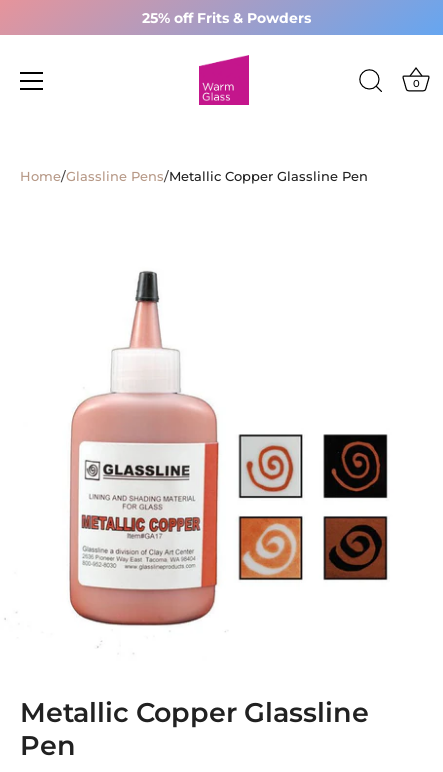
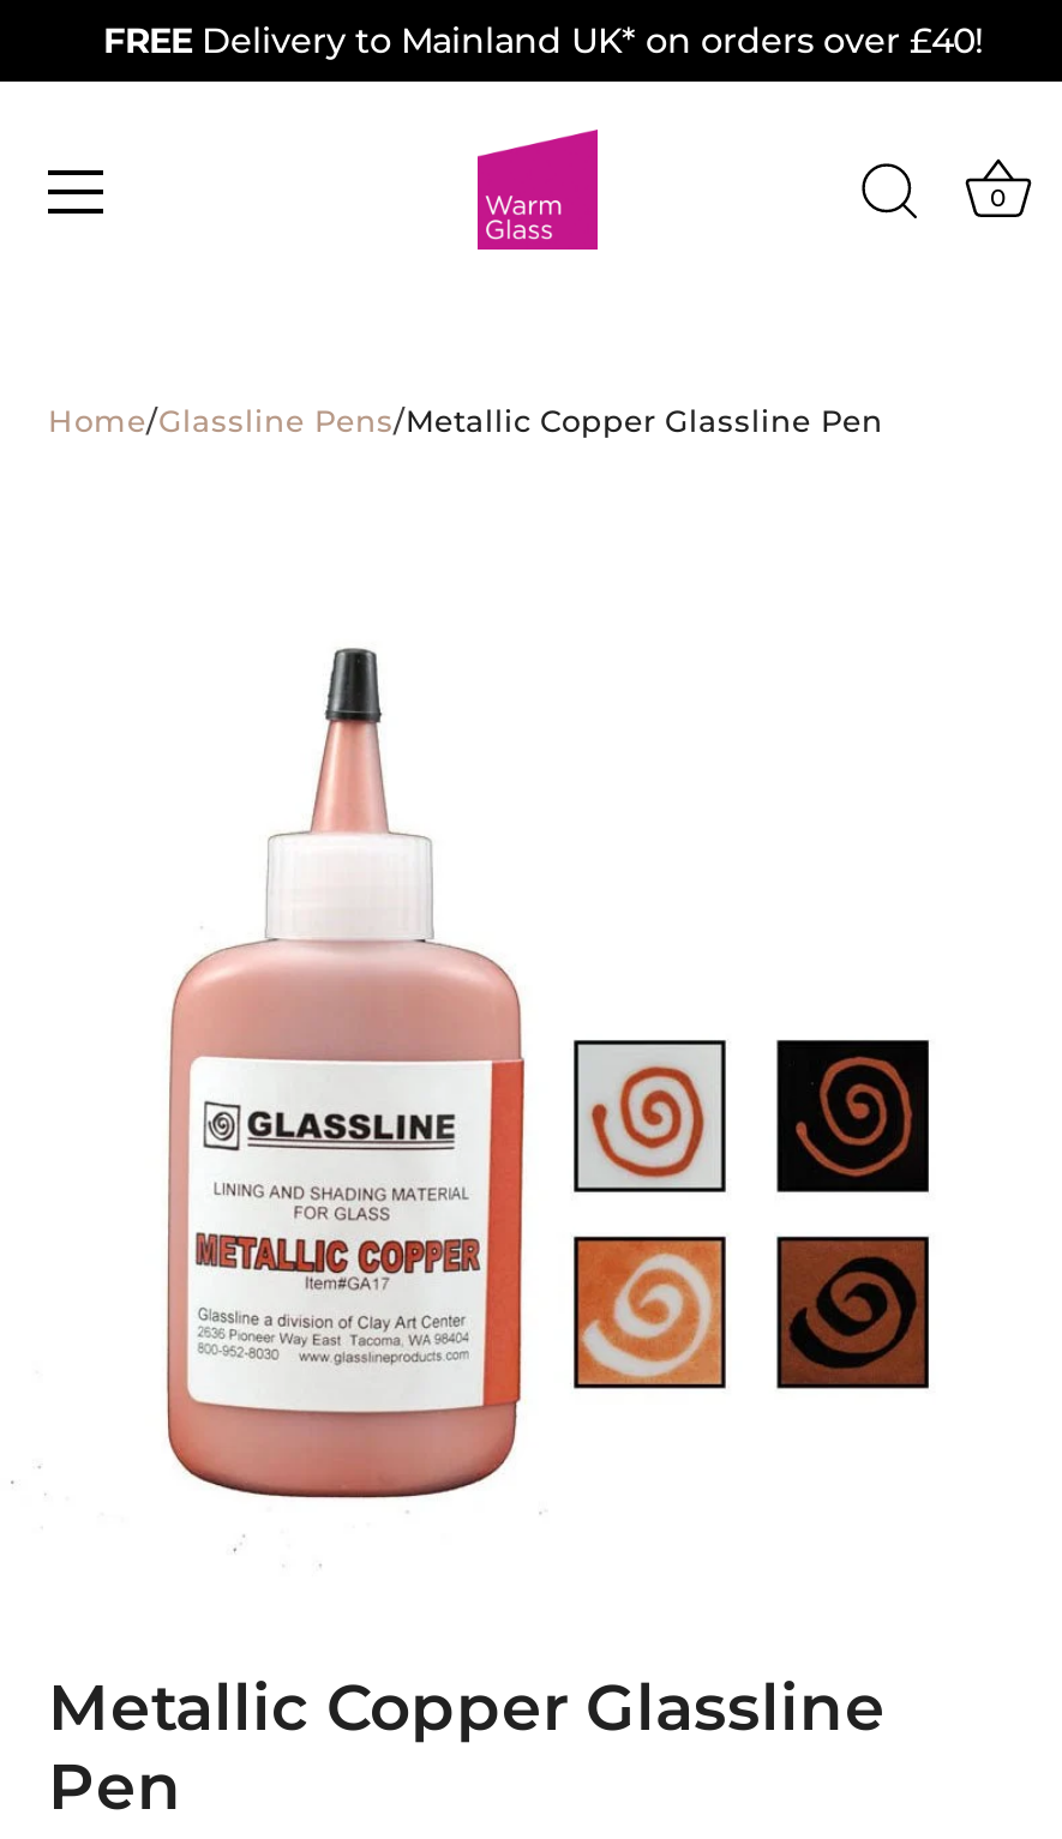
[142,8,311,26] 25% off Frits & Powders -> [103,18,984,61] FREE Delivery to Mainland UK* on orders over £40!

